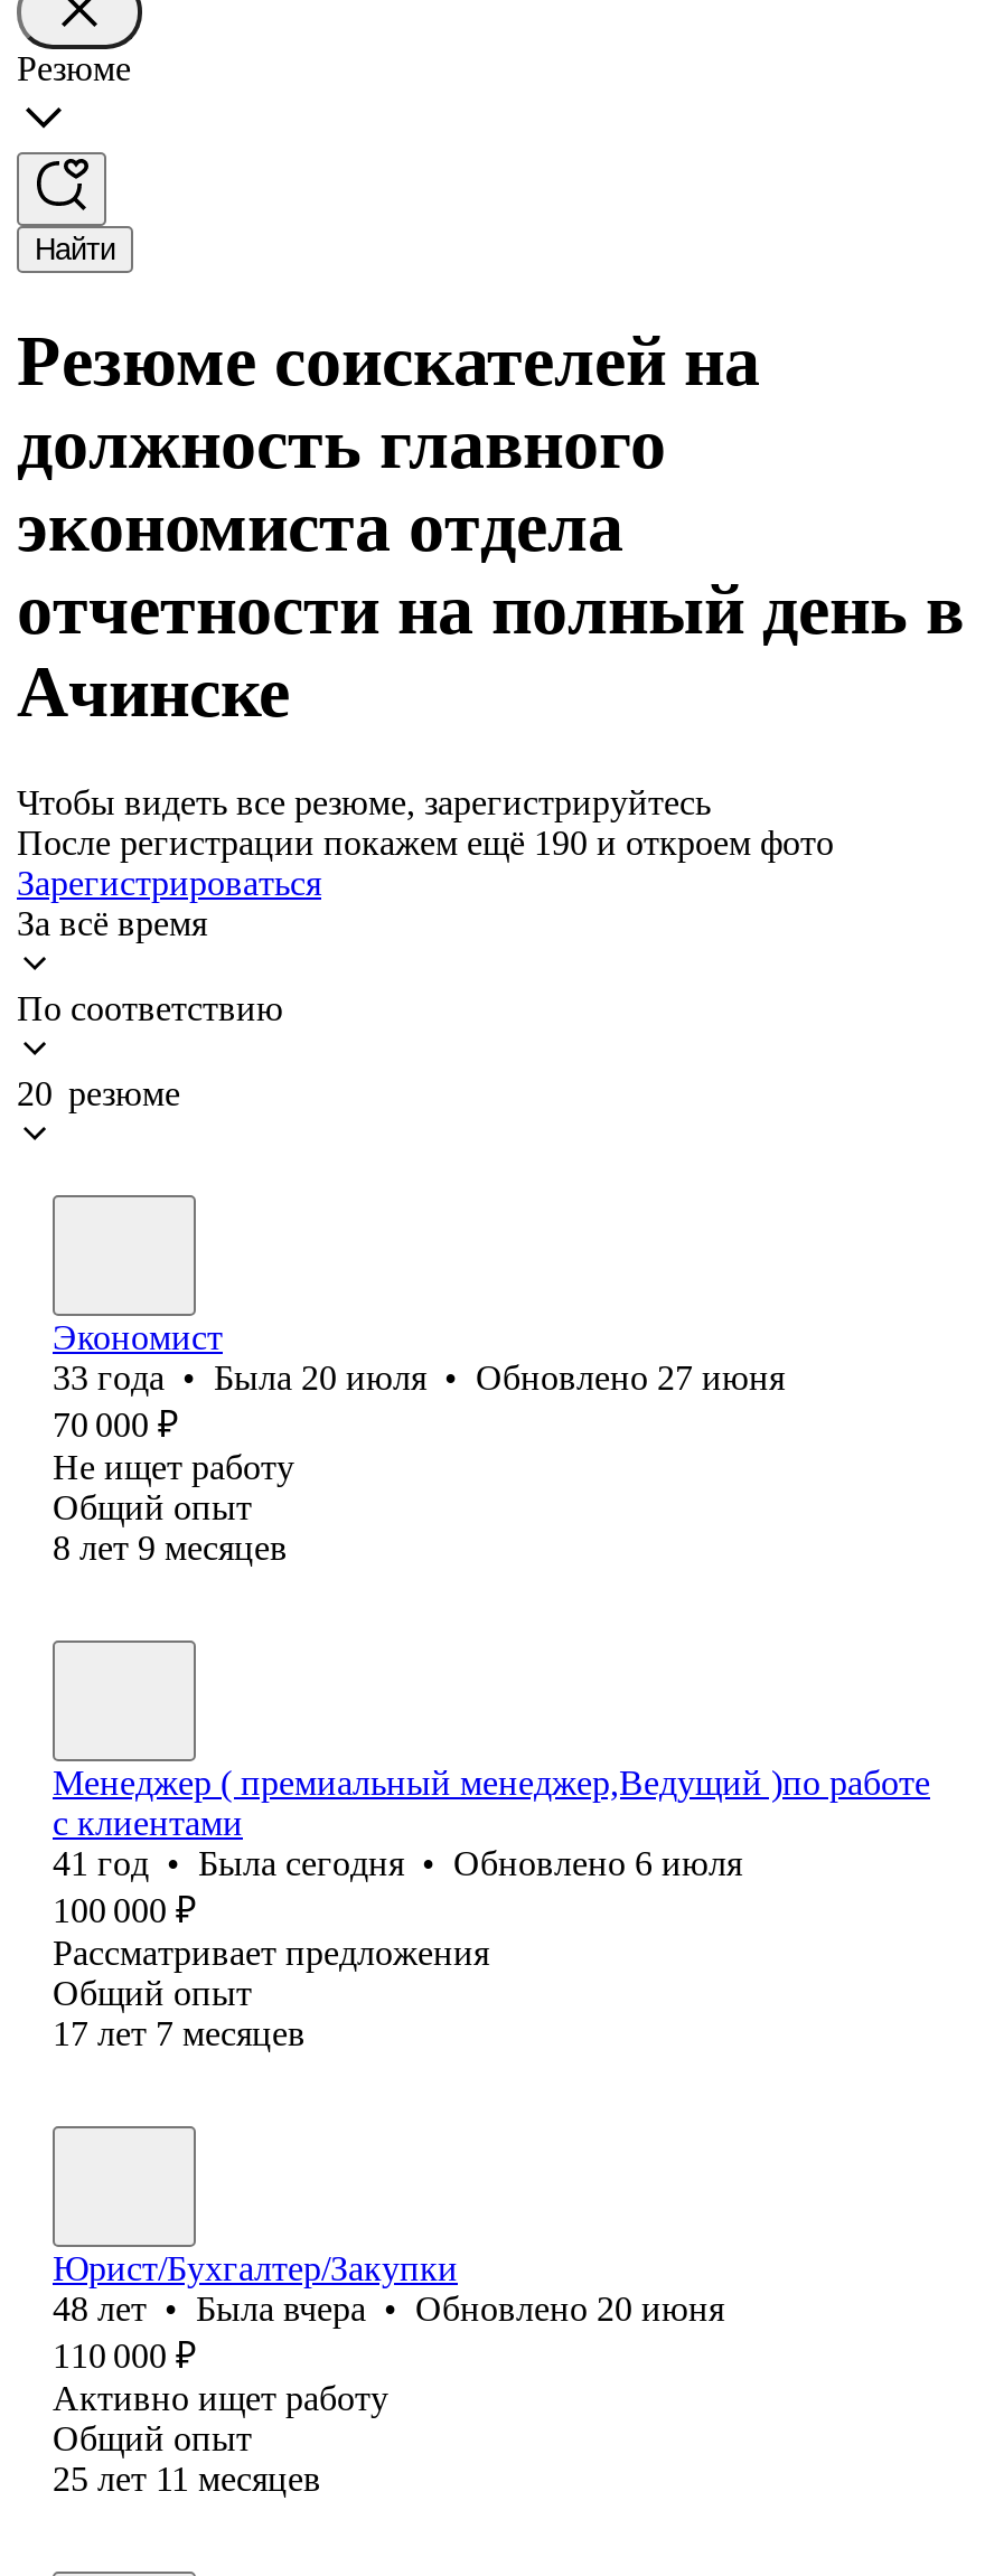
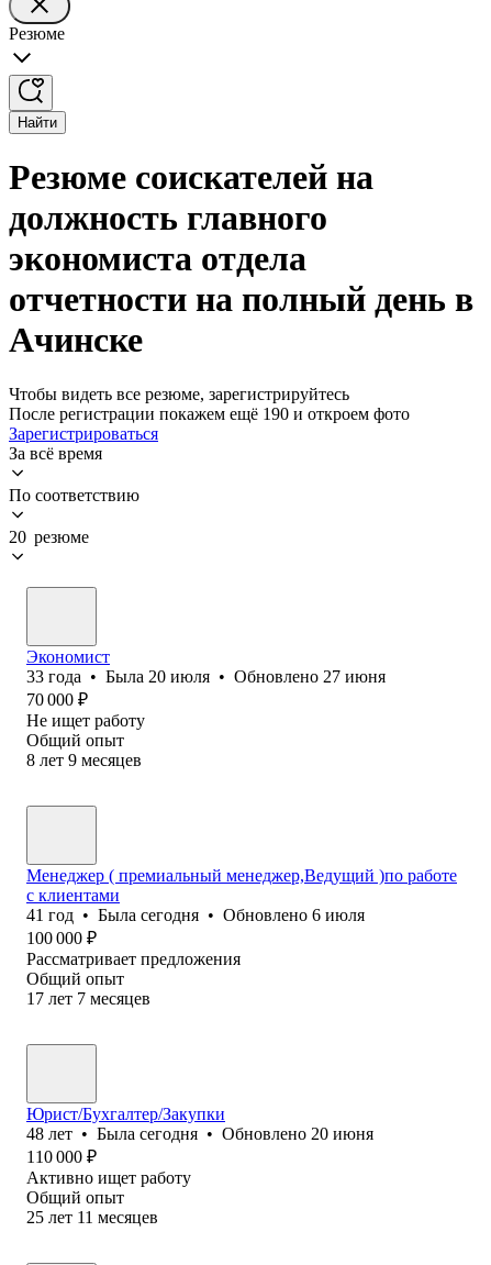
[53,2289,724,2327] 48 лет • Была вчера • Обновлено 20 июня -> [26,1124,373,1143] 48 лет • Была сегодня • Обновлено 20 июня

